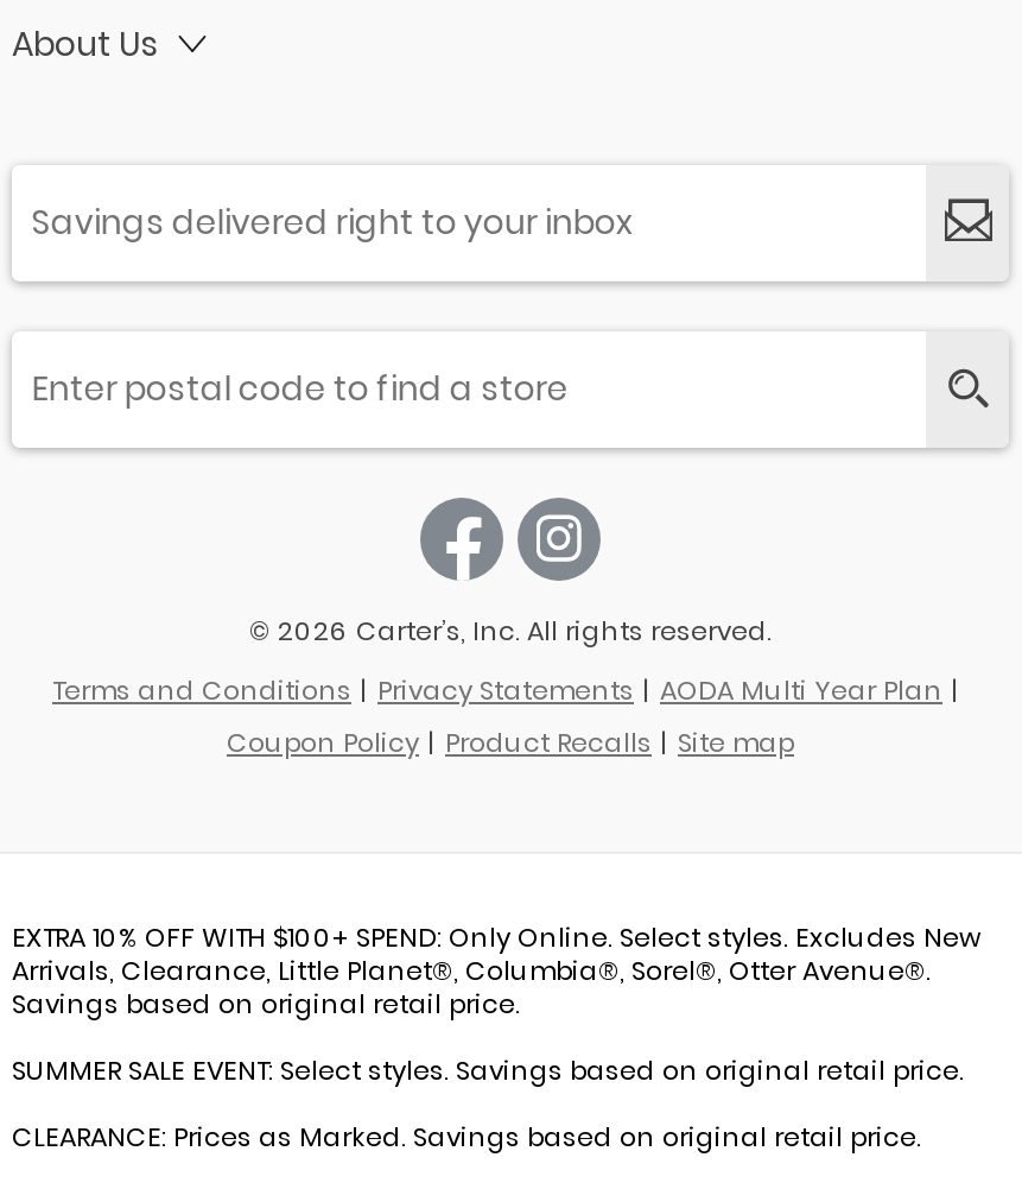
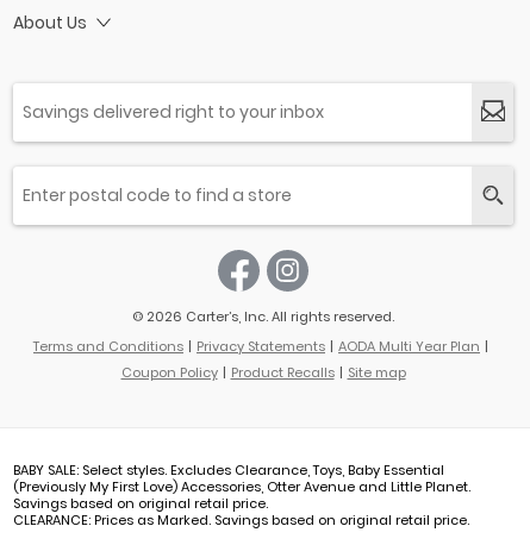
[12,918,980,989] EXTRA 10% OFF WITH $100+ SPEND: Only Online. Select styles. Excludes New | Arrivals, Clearance, Little Planet®, Columbia®, Sorel®, Otter Avenue®. -> [13,461,470,496] BABY SALE: Select styles. Excludes Clearance, Toys, Baby Essential | (Previously My First Love) Accessories, Otter Avenue and Little Planet.
[12,1051,964,1089] SUMMER SALE EVENT: Select styles. Savings based on original retail price. -> none

